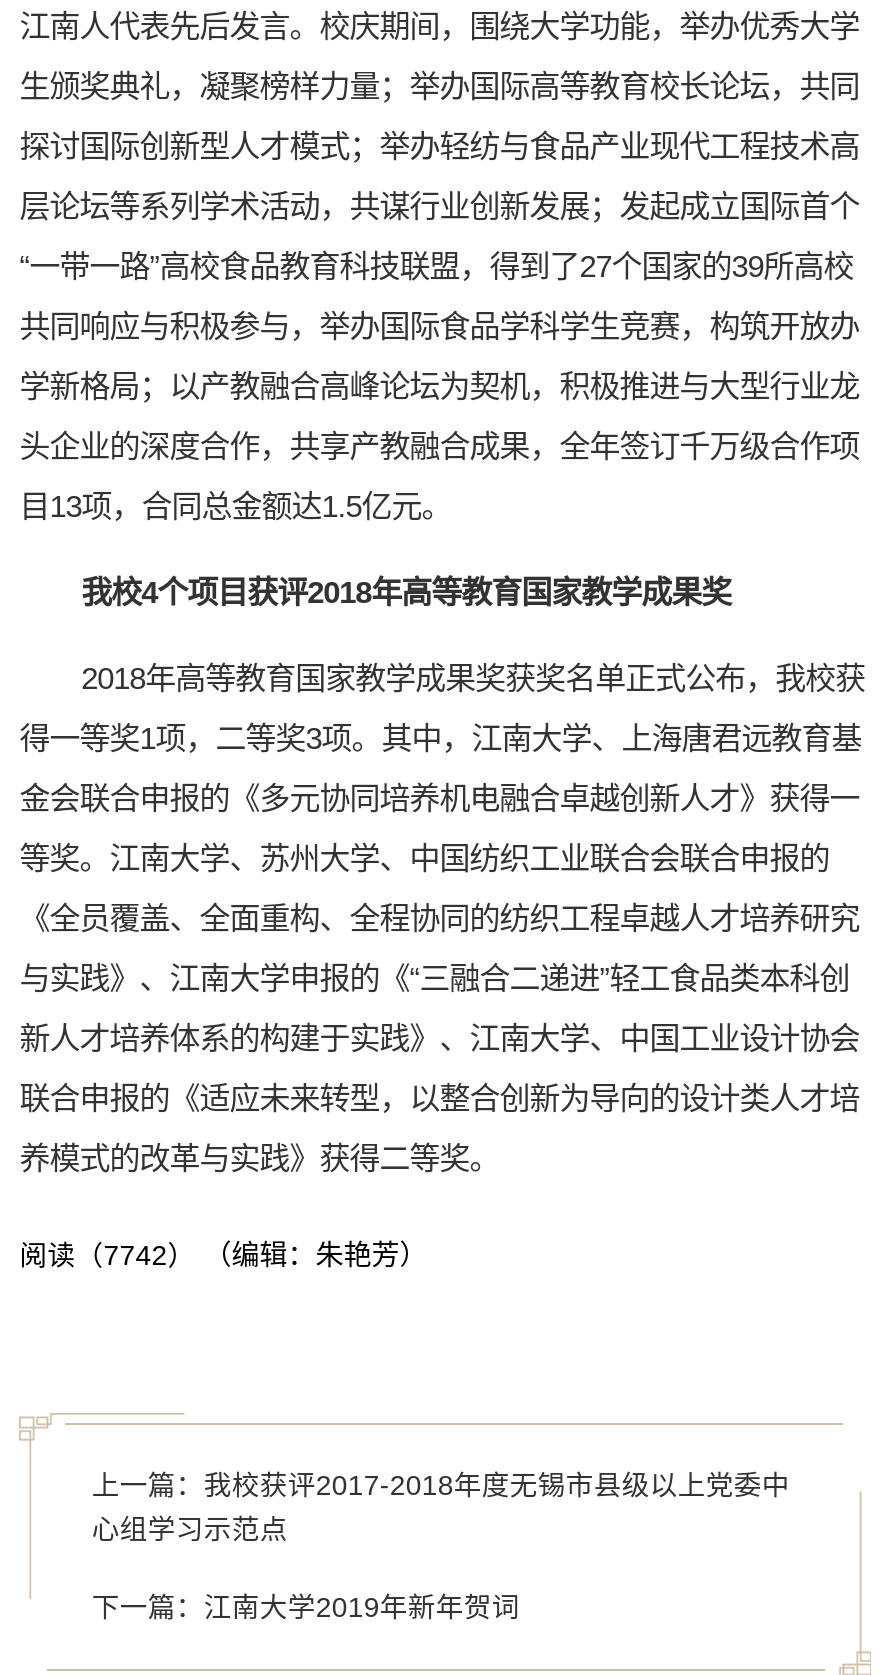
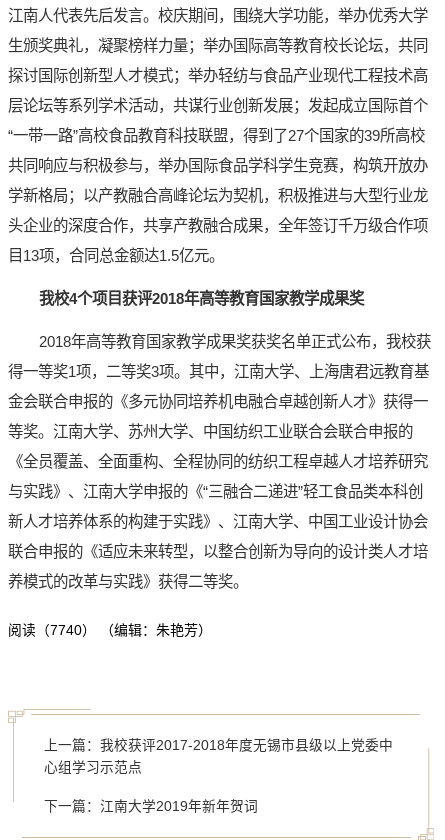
[19,1238,427,1270] 阅读（7742） （编辑：朱艳芳） -> [8,622,212,638] 阅读（7740） （编辑：朱艳芳）

